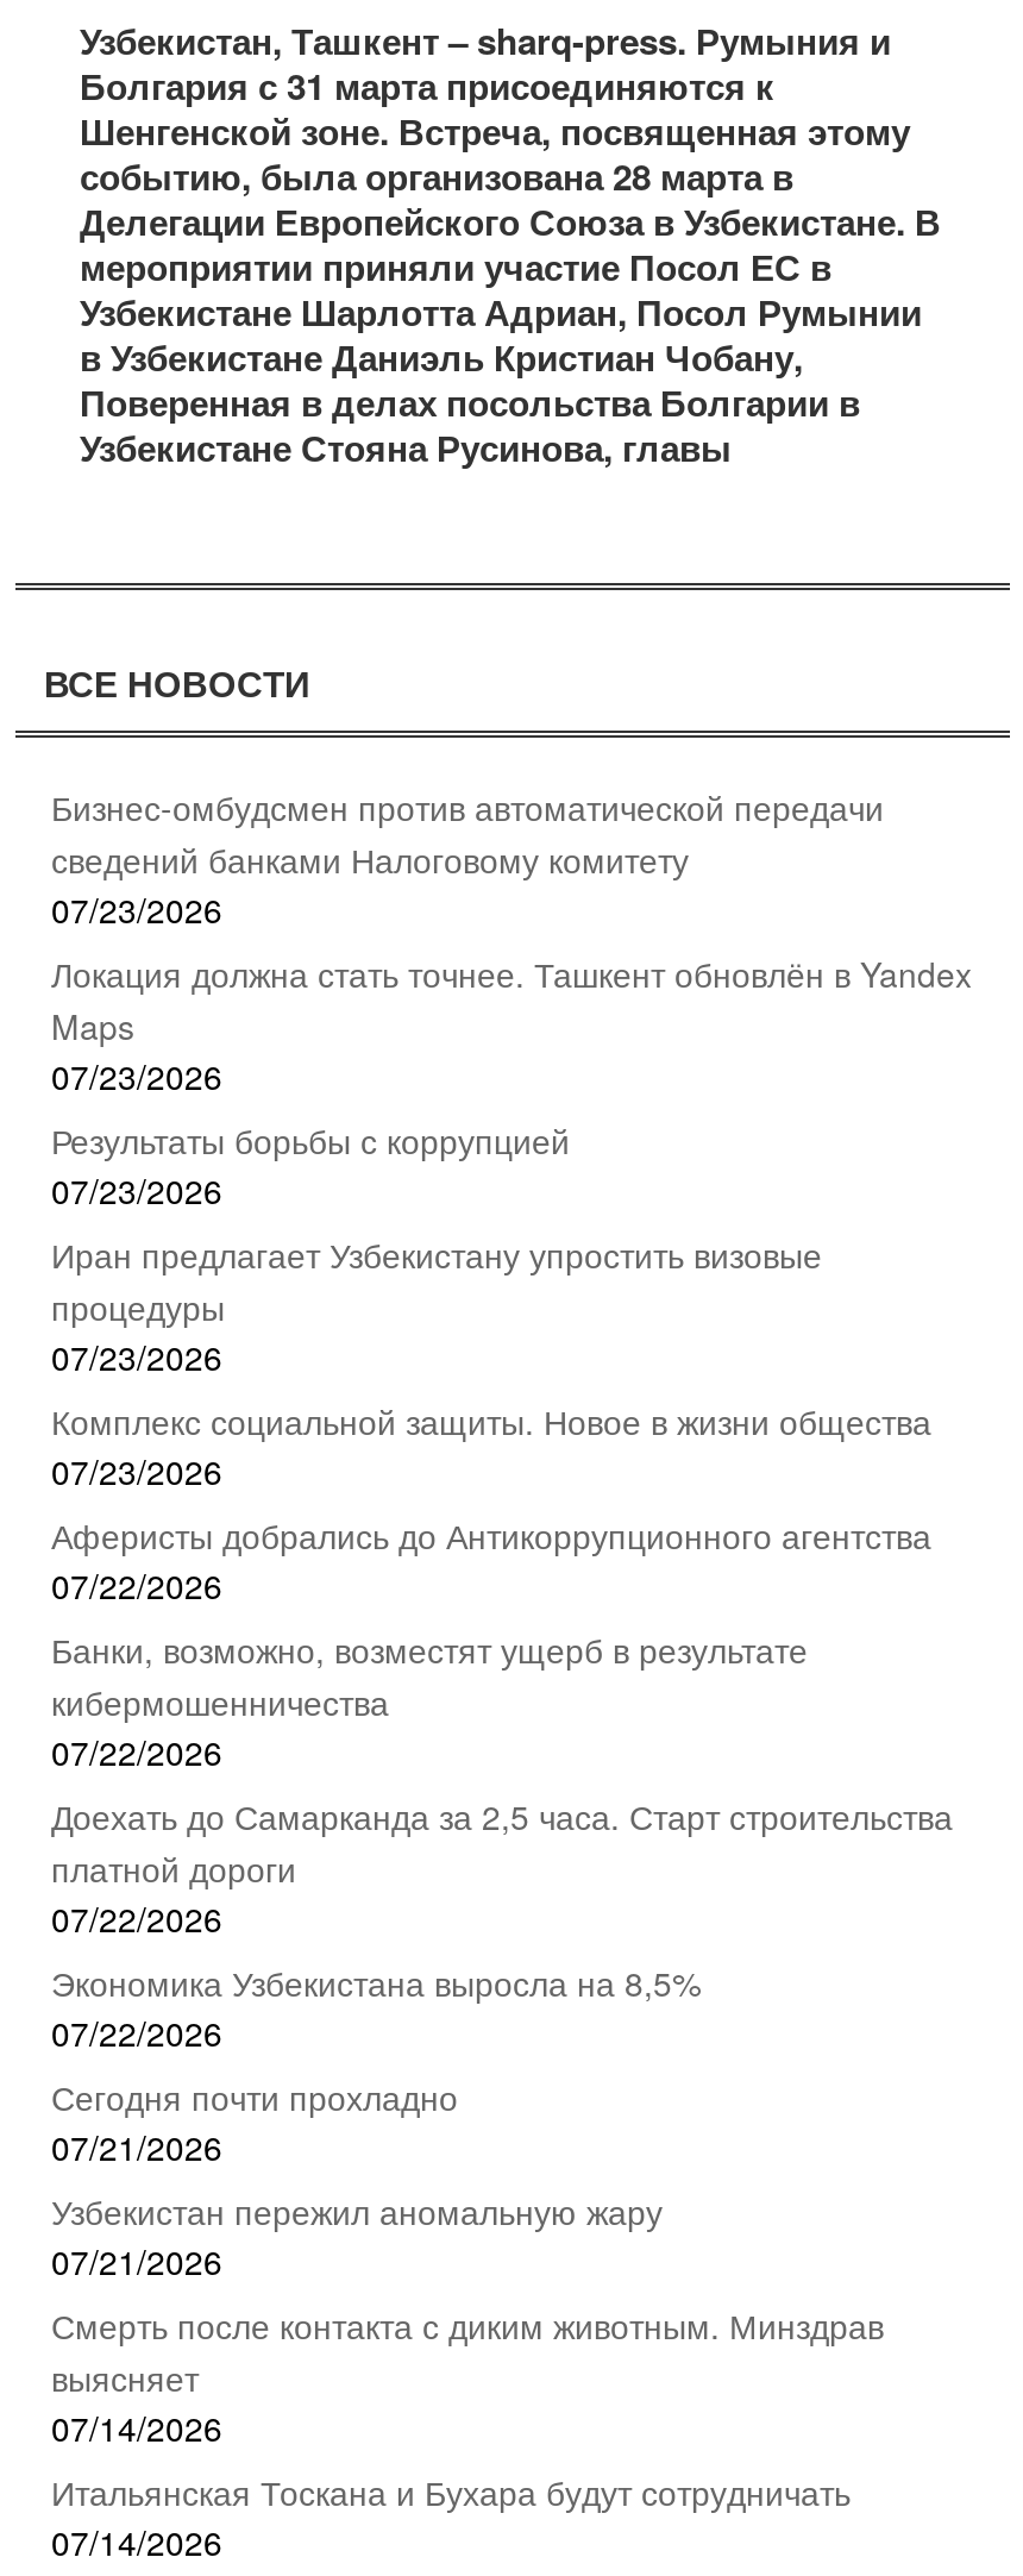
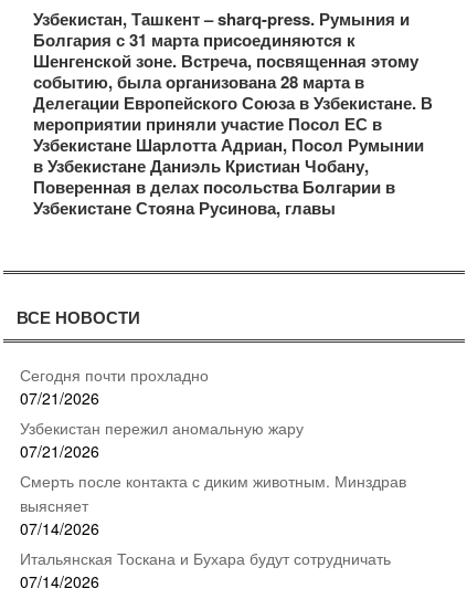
[51,784,972,2057] Бизнес-омбудсмен против автоматической передачи | сведений банками Налоговому комитету | 07/23/2026 | Локация должна стать точнее. Ташкент обновлён в Yandex | Maps | 07/23/2026 | Результаты борьбы с коррупцией | 07/23/2026 | Иран предлагает Узбекистану упростить визовые | процедуры | 07/23/2026 | Комплекс социальной защиты. Новое в жизни общества | 07/23/2026 | Аферисты добрались до Антикоррупционного агентства | 07/22/2026 | Банки, возможно, возместят ущерб в результате | кибермошенничества | 07/22/2026 | Доехать до Самарканда за 2,5 часа. Старт строительства | платной дороги | 07/22/2026 | Экономика Узбекистана выросла на 8,5% | 07/22/2026 -> none

